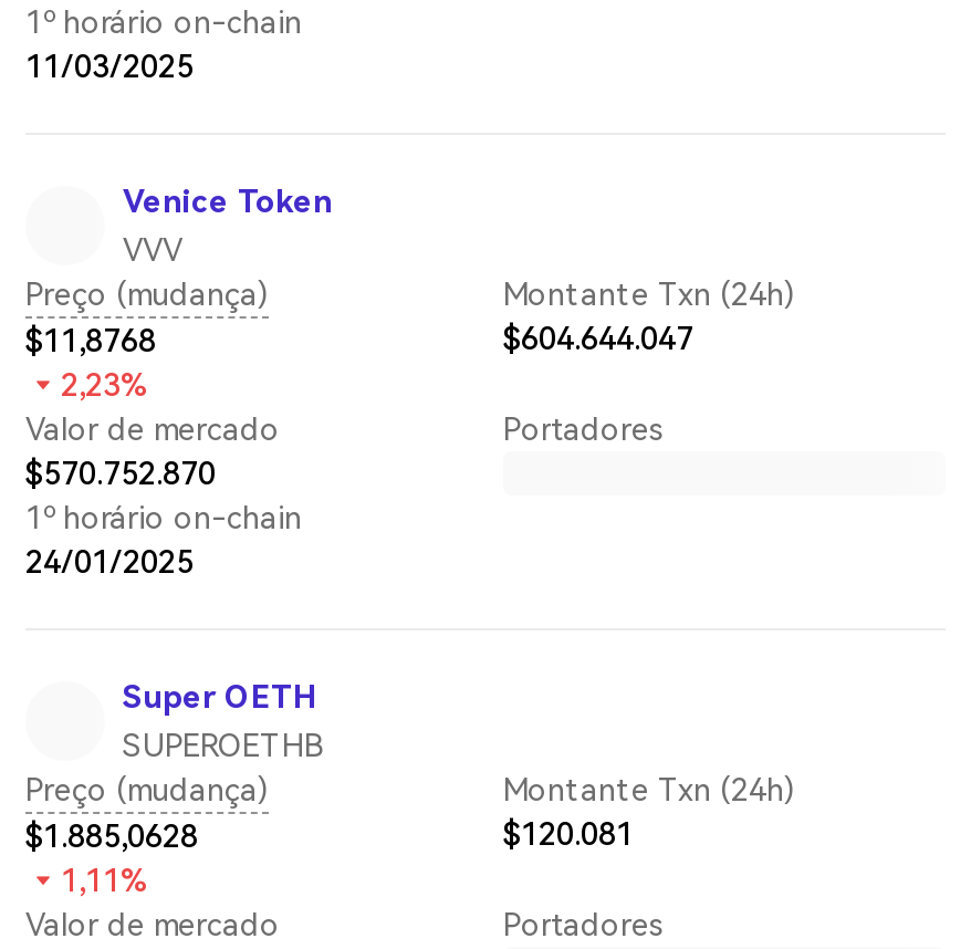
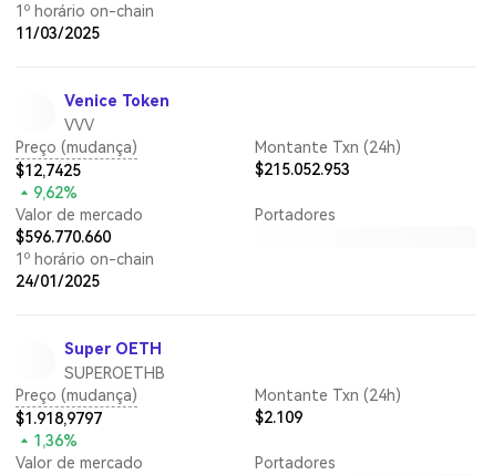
[25,323,156,358] $11,8768 -> [16,162,81,179] $12,7425
[503,321,693,356] $604.644.047 -> [255,161,350,178] $215.052.953
[61,367,149,403] 2,23% -> [33,184,78,202] 9,62%
[25,456,216,491] $570.752.870 -> [16,228,111,246] $596.770.660
[25,818,198,854] $1.885,0628 -> [16,410,102,427] $1.918,9797
[503,816,634,852] $120.081 -> [255,409,302,426] $2.109
[61,863,149,898] 1,11% -> [33,432,78,450] 1,36%

